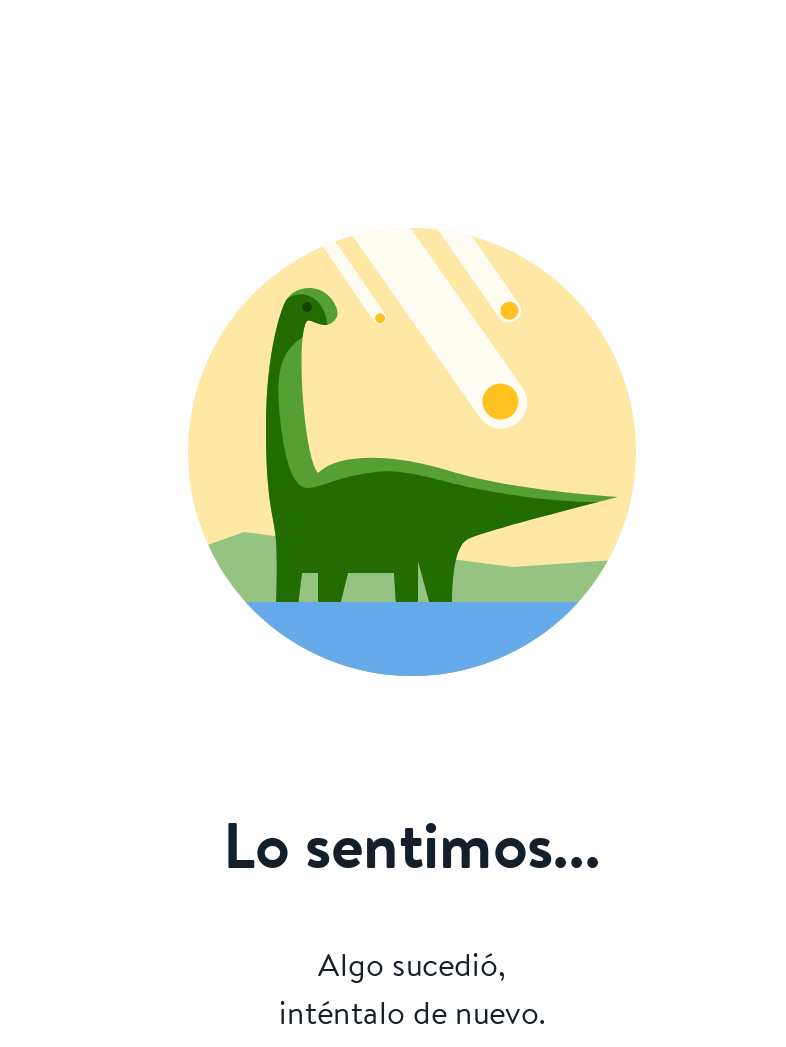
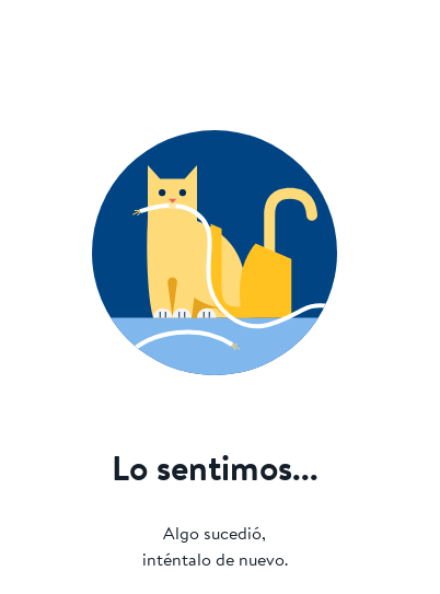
[188,228,636,630] [image] -> [91,129,338,351] [image]

